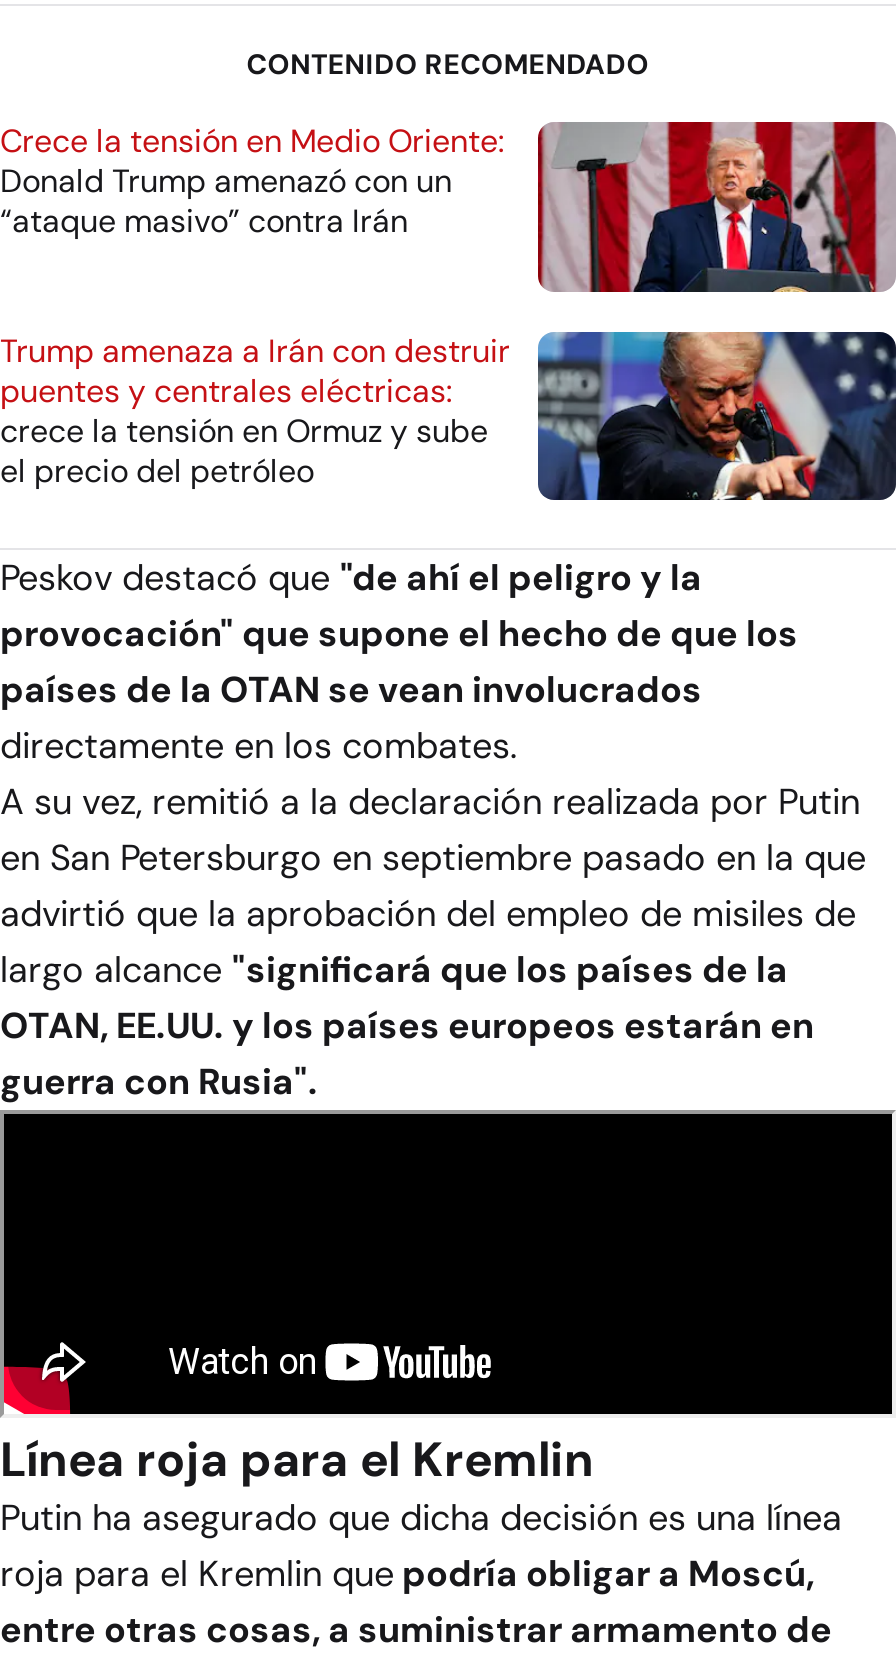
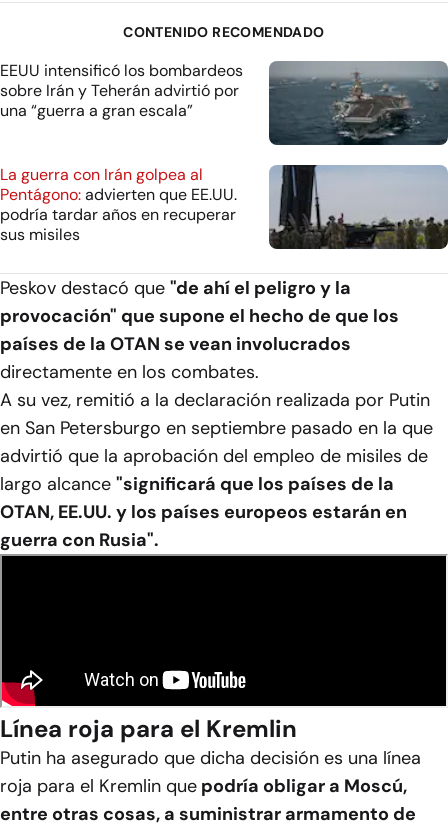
[0,121,890,293] [image] | Crece la tensión en Medio Oriente: | Donald Trump amenazó con un | “ataque masivo” contra Irán -> [0,60,445,146] [image] | EEUU intensificó los bombardeos | sobre Irán y Teherán advirtió por | una “guerra a gran escala”
[0,329,890,501] [image] | Trump amenaza a Irán con destruir | puentes y centrales eléctricas: | crece la tensión en Ormuz y sube | el precio del petróleo -> [0,164,445,250] [image] | La guerra con Irán golpea al | Pentágono: advierten que EE.UU. | podría tardar años en recuperar | sus misiles

